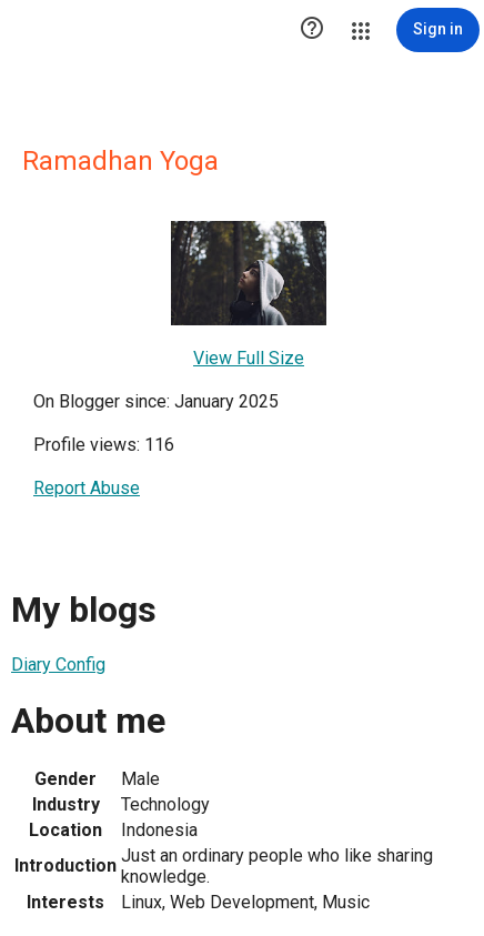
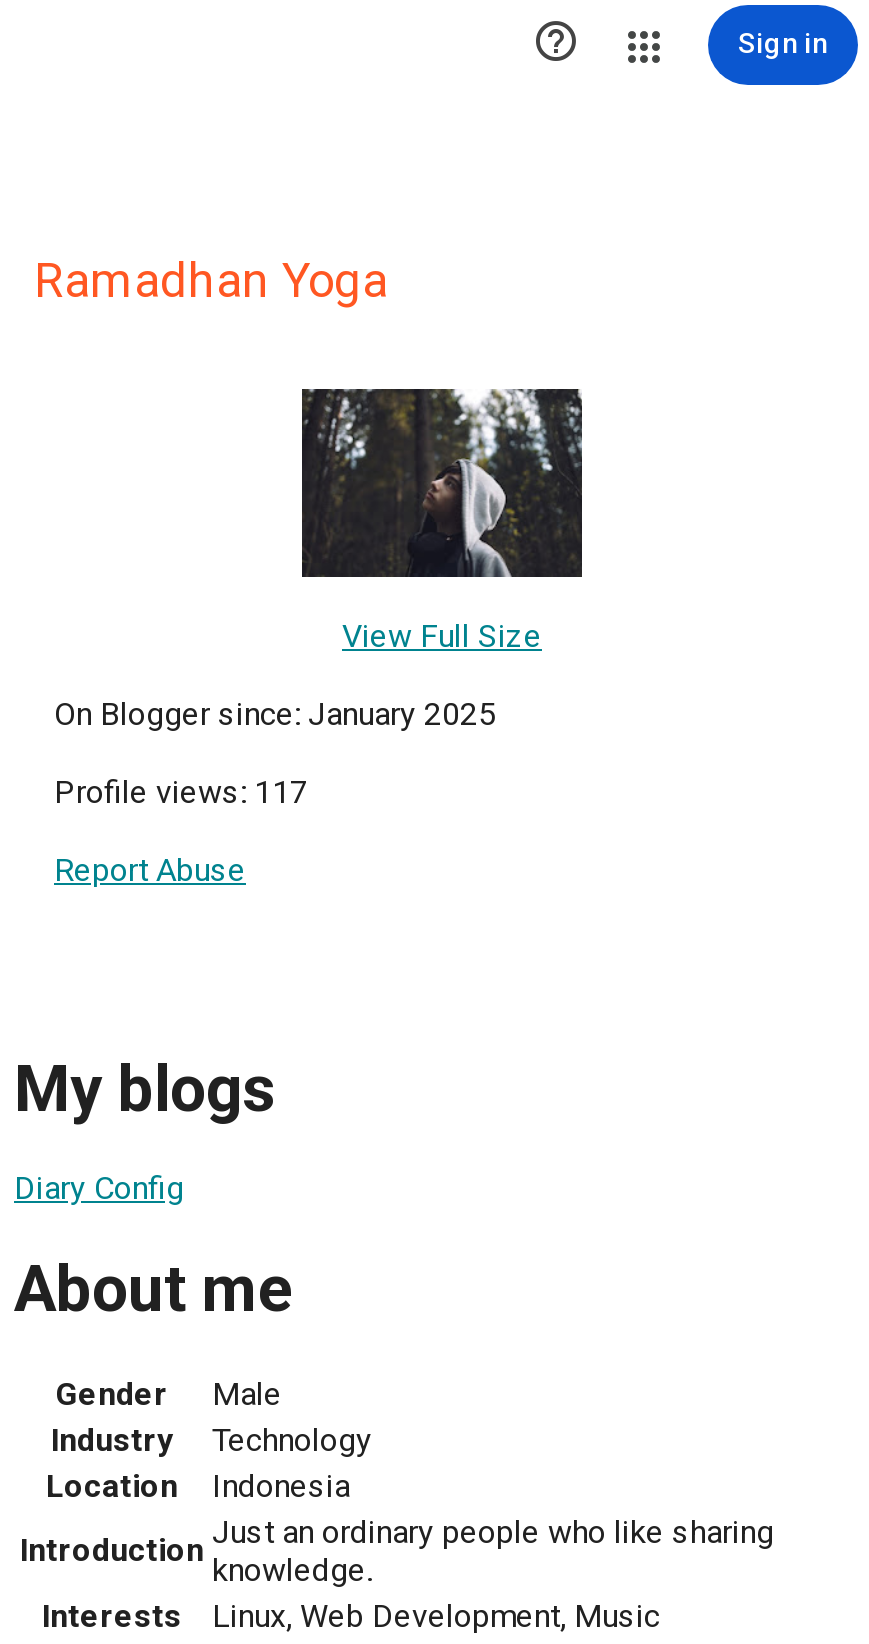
[33,434,174,455] Profile views: 116 -> [54,772,308,810] Profile views: 117

